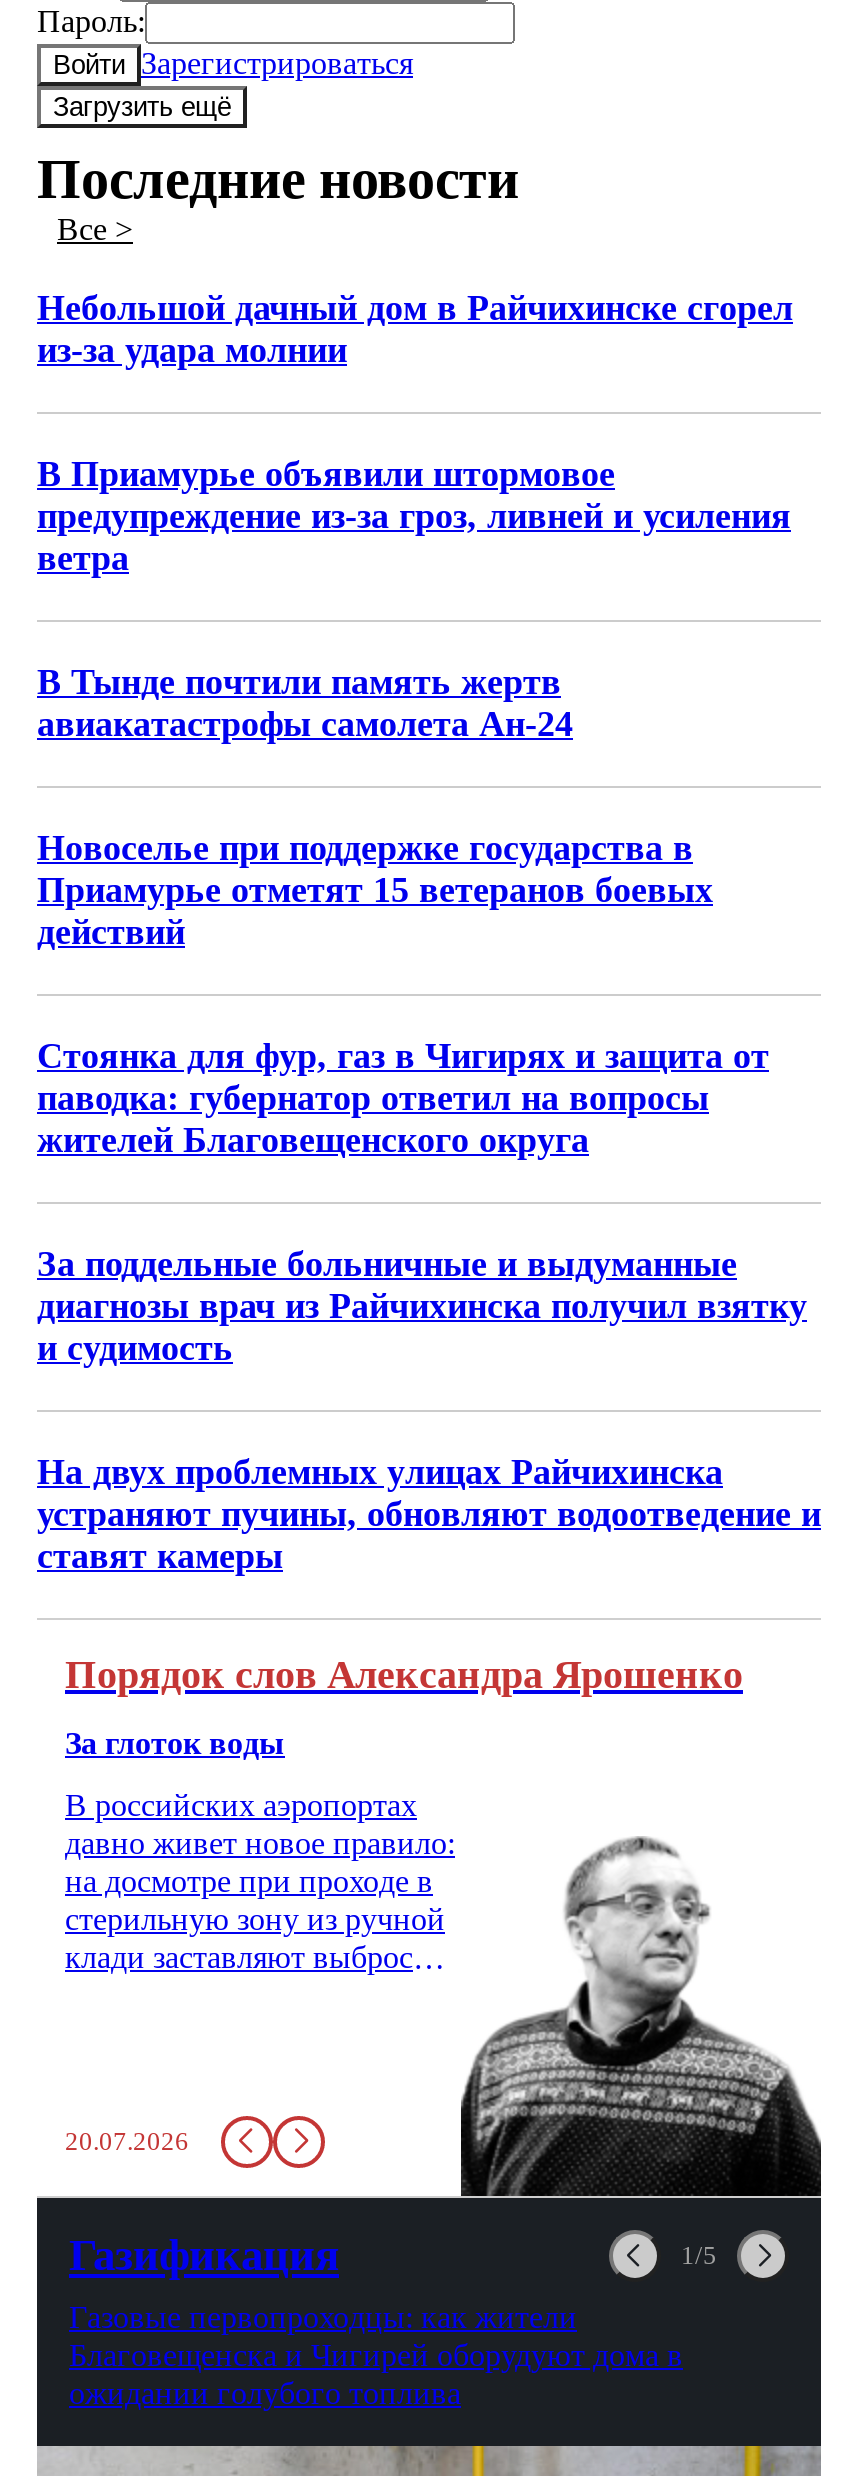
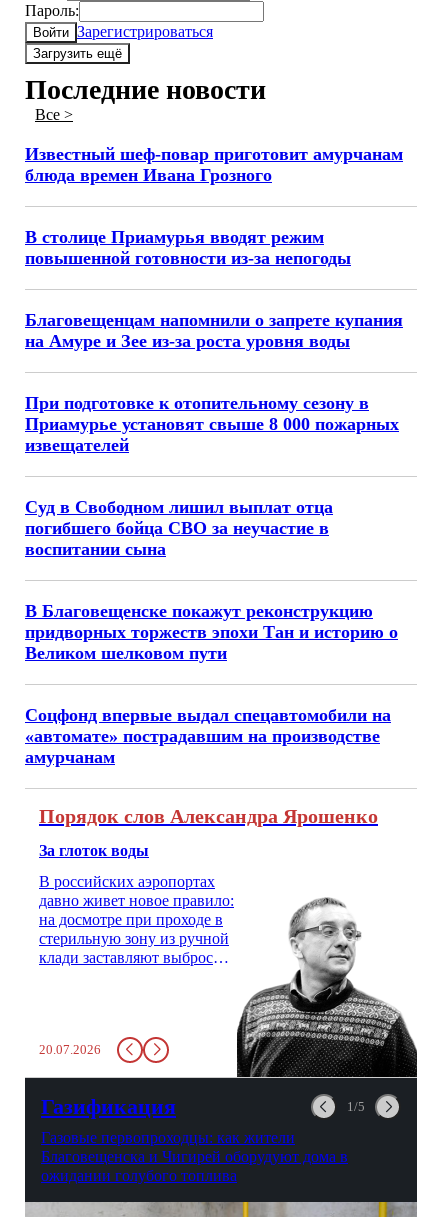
[37,289,793,371] Небольшой дачный дом в Райчихинске сгорел | из-за удара молнии -> [25,144,403,185] Известный шеф-повар приготовит амурчанам | блюда времен Ивана Грозного
[37,455,791,579] В Приамурье объявили штормовое | предупреждение из-за гроз, ливней и усиления | ветра -> [25,227,351,268] В столице Приамурья вводят режим | повышенной готовности из-за непогоды
[37,663,573,745] В Тынде почтили память жертв | авиакатастрофы самолета Ан-24 -> [25,310,403,351] Благовещенцам напомнили о запрете купания | на Амуре и Зее из-за роста уровня воды
[37,829,713,953] Новоселье при поддержке государства в | Приамурье отметят 15 ветеранов боевых | действий -> [25,393,399,455] При подготовке к отопительному сезону в | Приамурье установят свыше 8 000 пожарных | извещателей
[37,1037,769,1161] Стоянка для фур, газ в Чигирях и защита от | паводка: губернатор ответил на вопросы | жителей Благовещенского округа -> [25,497,333,559] Суд в Свободном лишил выплат отца | погибшего бойца СВО за неучастие в | воспитании сына
[37,1245,807,1369] За поддельные больничные и выдуманные | диагнозы врач из Райчихинска получил взятку | и судимость -> [25,601,398,663] В Благовещенске покажут реконструкцию | придворных торжеств эпохи Тан и историю о | Великом шелковом пути
[37,1453,821,1577] На двух проблемных улицах Райчихинска | устраняют пучины, обновляют водоотведение и | ставят камеры -> [25,705,391,767] Соцфонд впервые выдал спецавтомобили на | «автомате» пострадавшим на производстве | амурчанам

